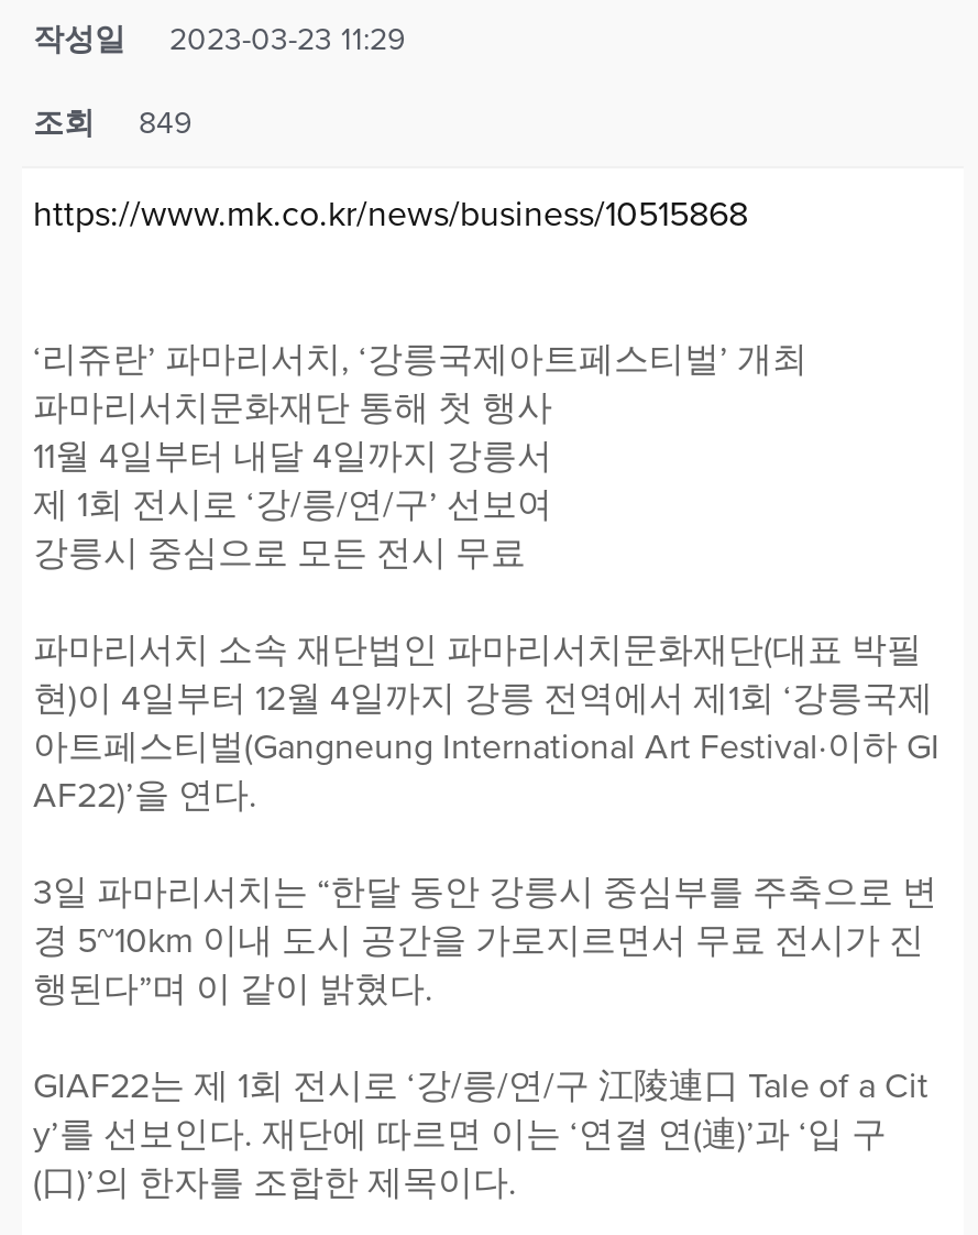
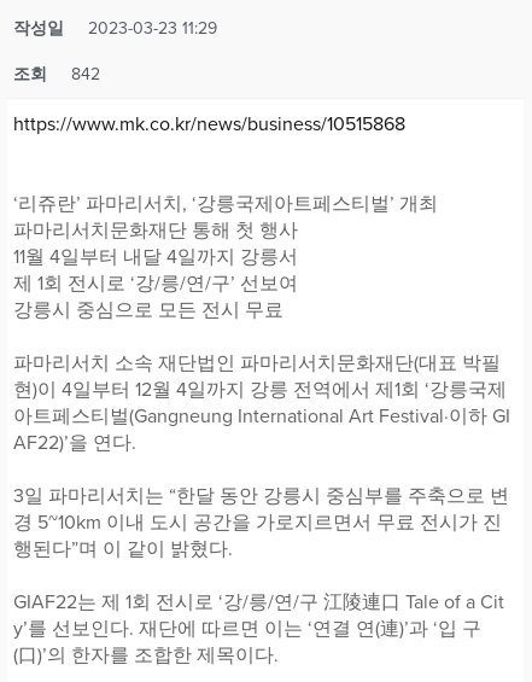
[33,104,191,142] 조회 849 -> [13,64,100,84] 조회 842

